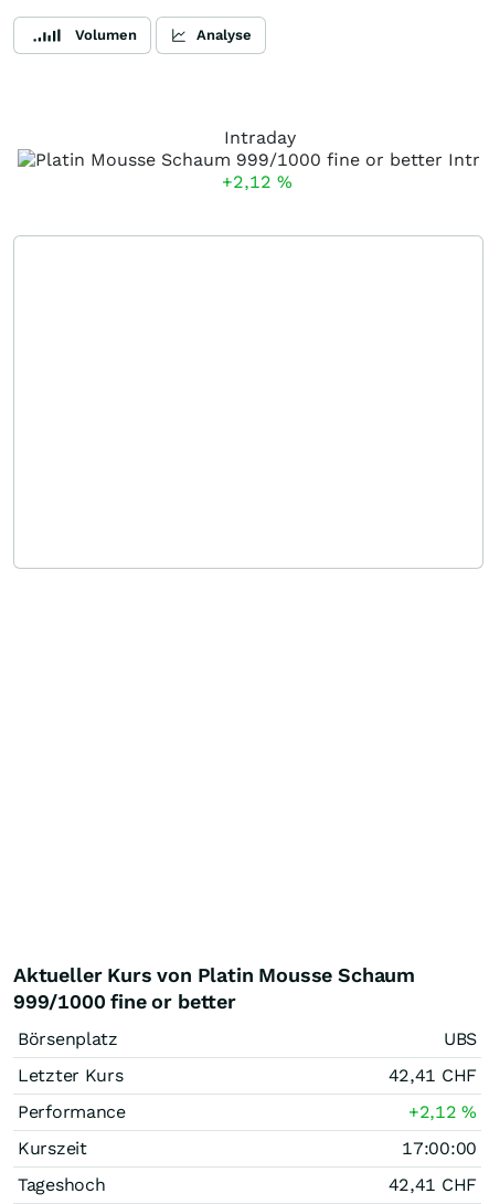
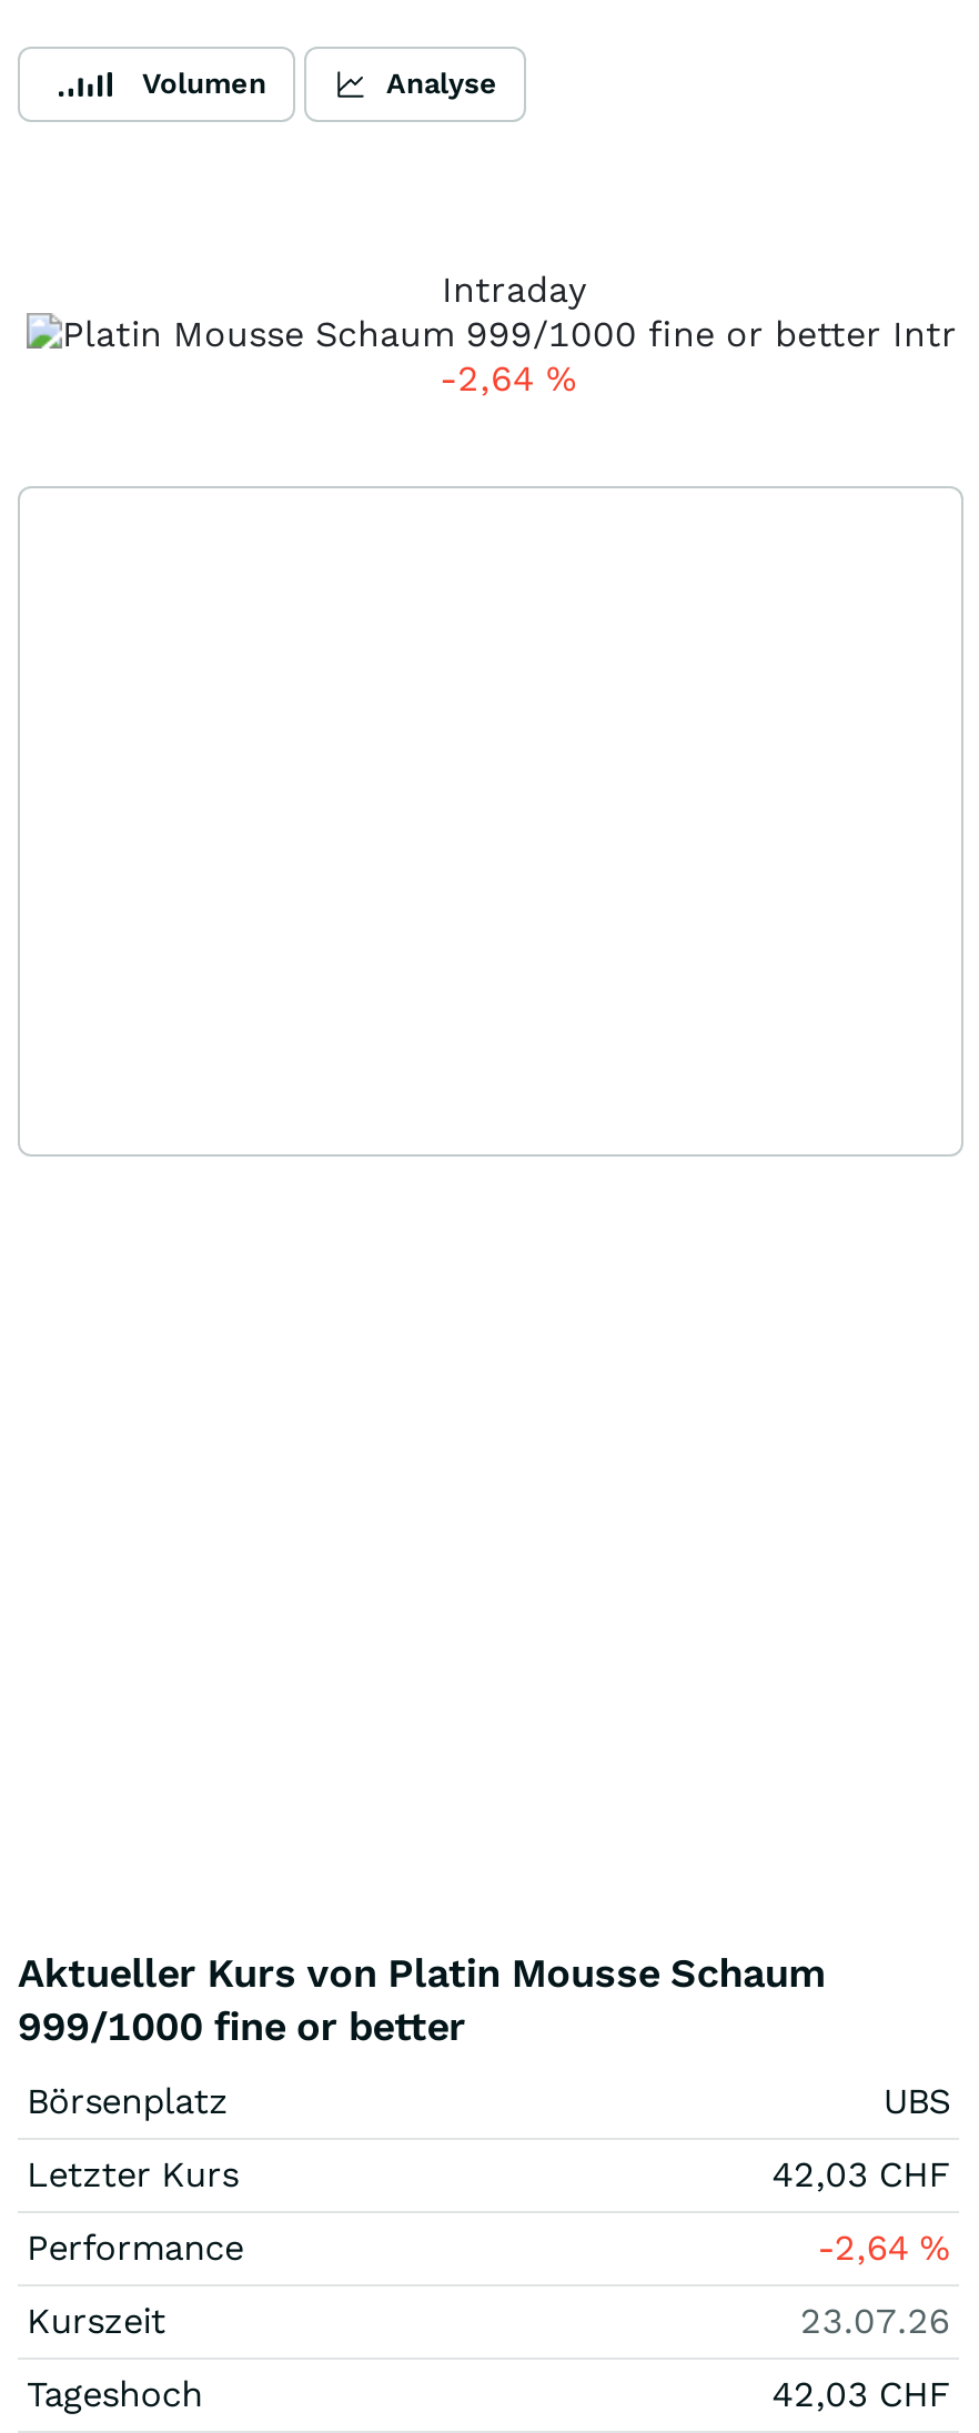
[222,171,293,192] +2,12% -> [440,357,577,400] -2,64%
[388,1065,477,1086] 42,41 CHF -> [772,2153,950,2195] 42,03 CHF
[409,1101,477,1122] +2,12% -> [817,2227,950,2269] -2,64%
[402,1138,477,1159] 17:00:00 -> [800,2300,950,2342] 23.07.26
[388,1174,477,1195] 42,41 CHF -> [772,2373,950,2415] 42,03 CHF

